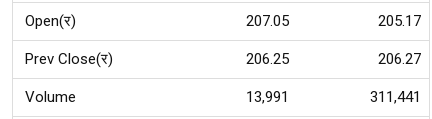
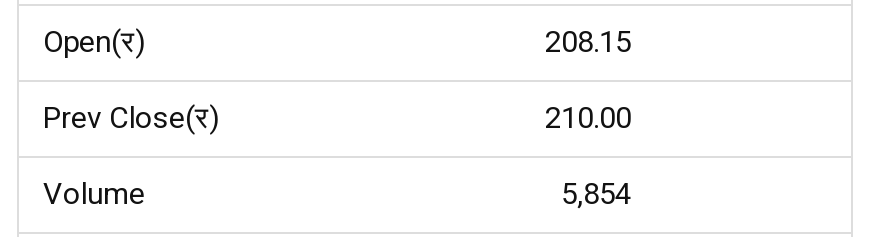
[246,12,421,30] 207.05 | 205.17 -> [545,24,631,60] 208.15
[246,50,421,68] 206.25 | 206.27 -> [545,100,631,136] 210.00
[246,88,421,106] 13,991 | 311,441 -> [561,176,631,212] 5,854

